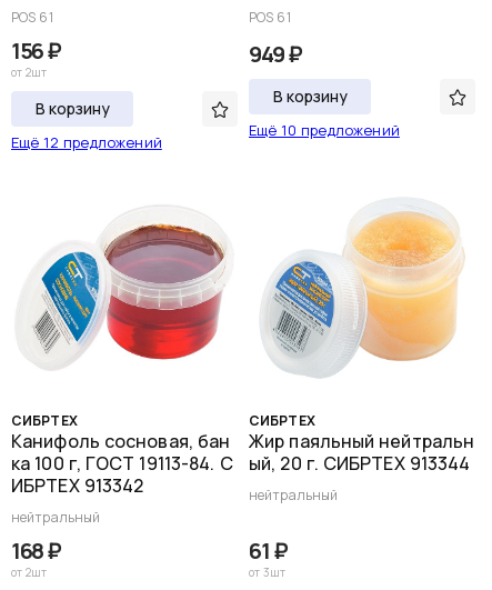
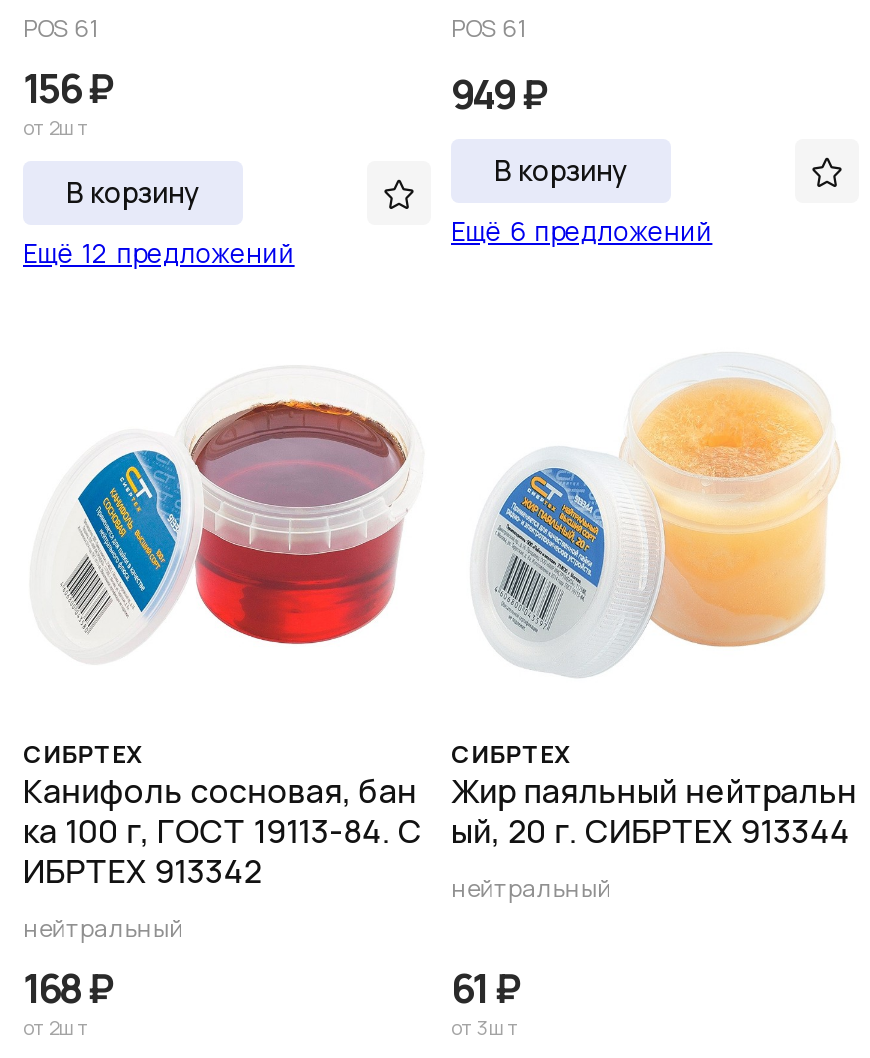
[249,120,400,140] Ещё 10 предложений -> [451,212,712,248] Ещё 6 предложений

